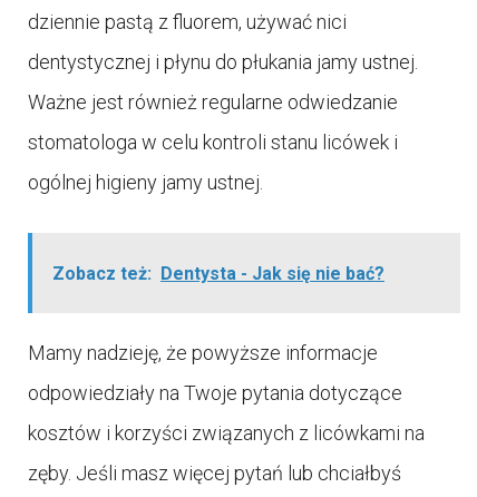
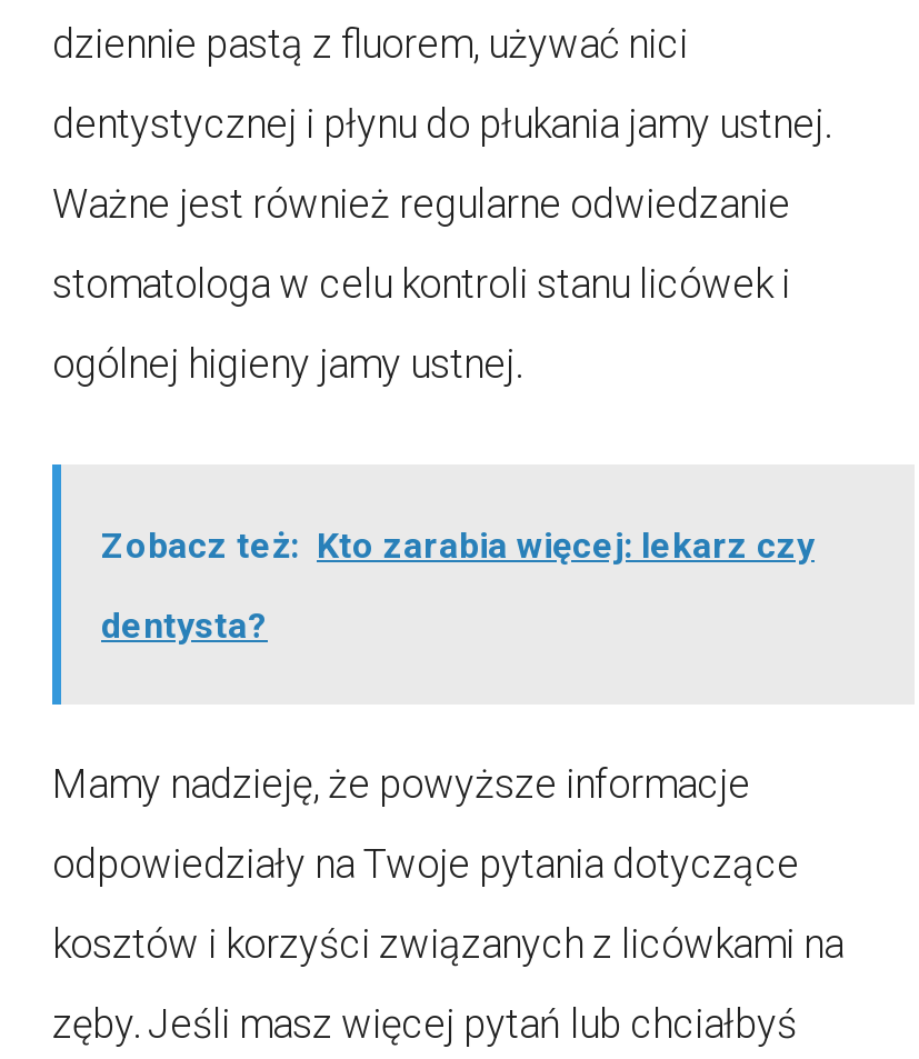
[52,263,384,284] Zobacz też: Dentysta - Jak się nie bać? -> [101,525,815,647] Zobacz też: Kto zarabia więcej: lekarz czy | dentysta?

